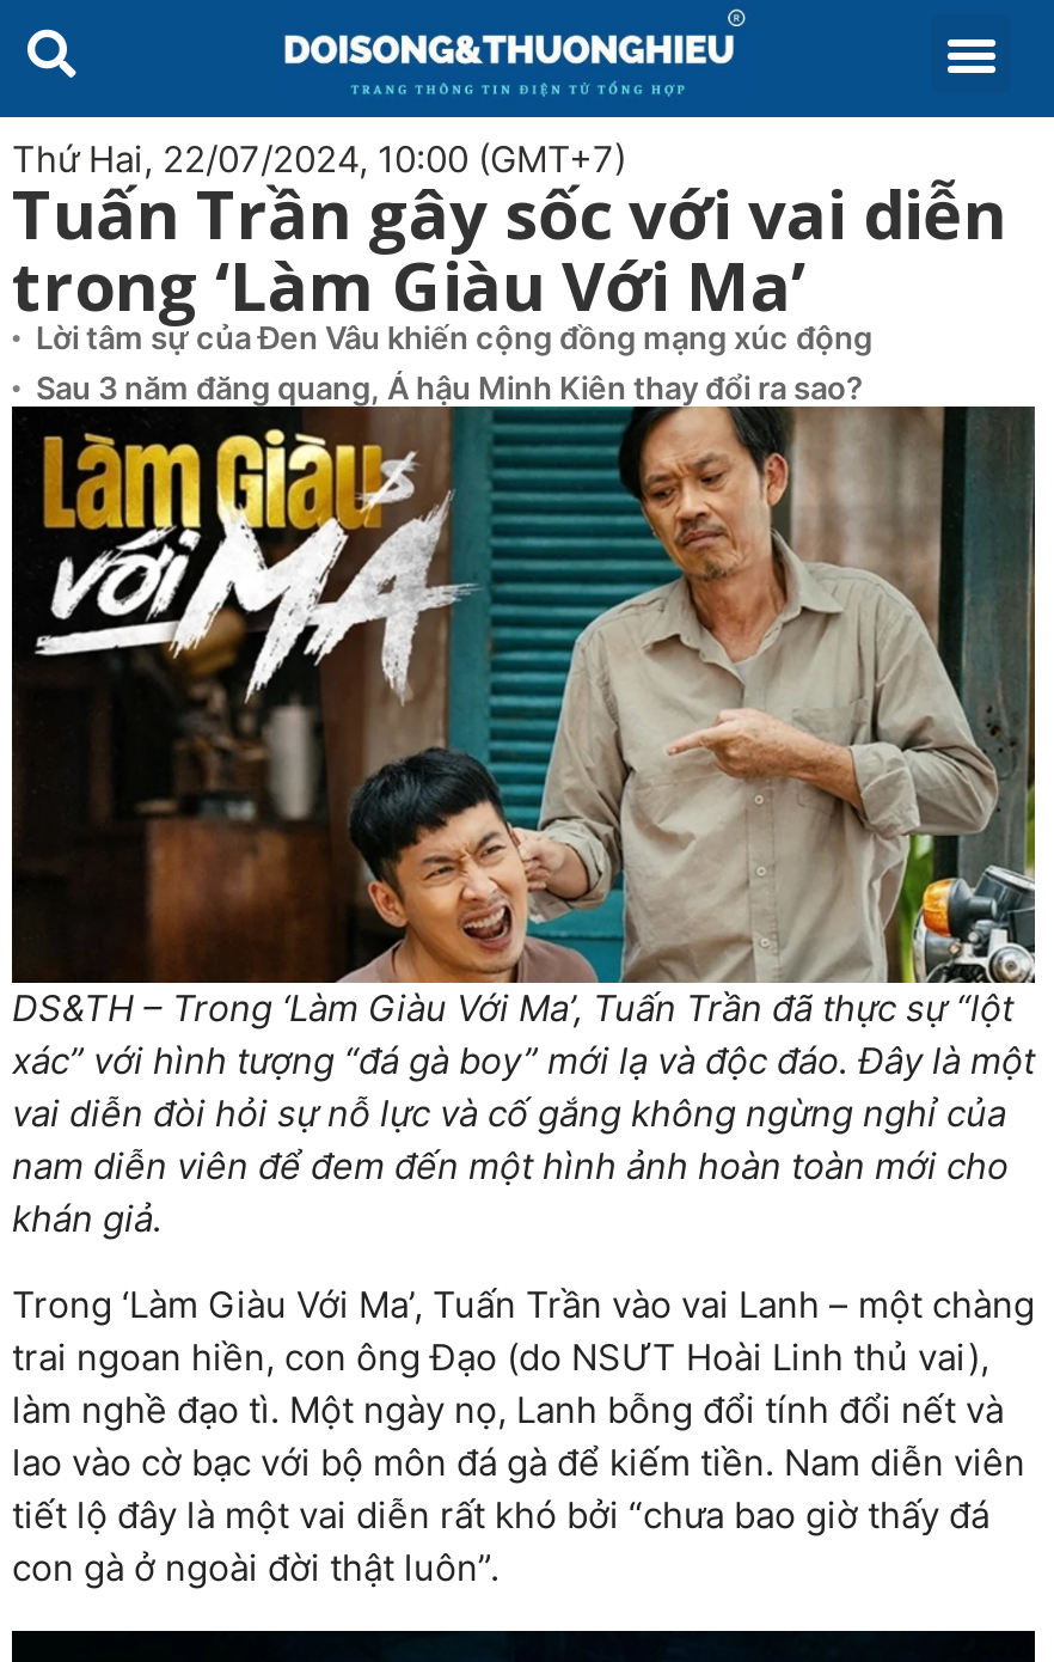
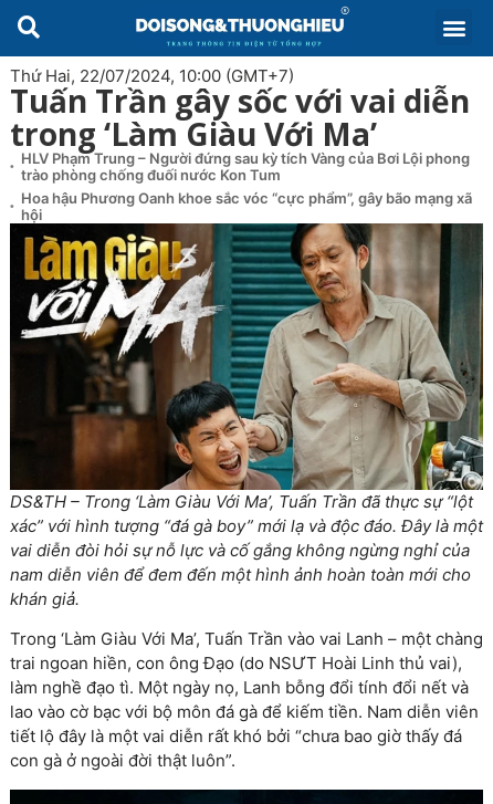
[36,318,872,407] Lời tâm sự của Đen Vâu khiến cộng đồng mạng xúc động | Sau 3 năm đăng quang, Á hậu Minh Kiên thay đổi ra sao? -> [21,149,472,223] HLV Phạm Trung – Người đứng sau kỳ tích Vàng của Bơi Lội phong | trào phòng chống đuối nước Kon Tum | Hoa hậu Phương Oanh khoe sắc vóc “cực phẩm”, gây bão mạng xã | hội

